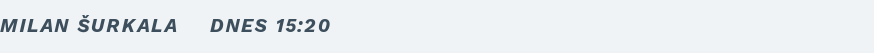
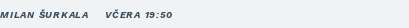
[0,14,331,36] MILAN ŠURKALA DNES 15:20 -> [0,9,172,20] MILAN ŠURKALA VČERA 19:50

